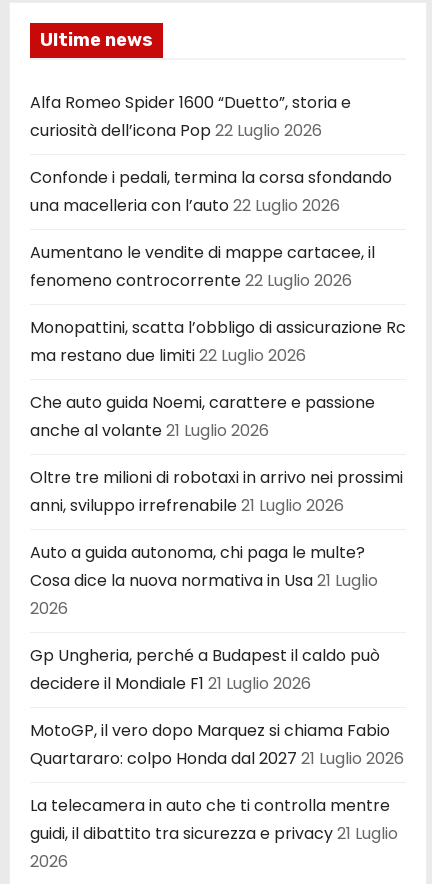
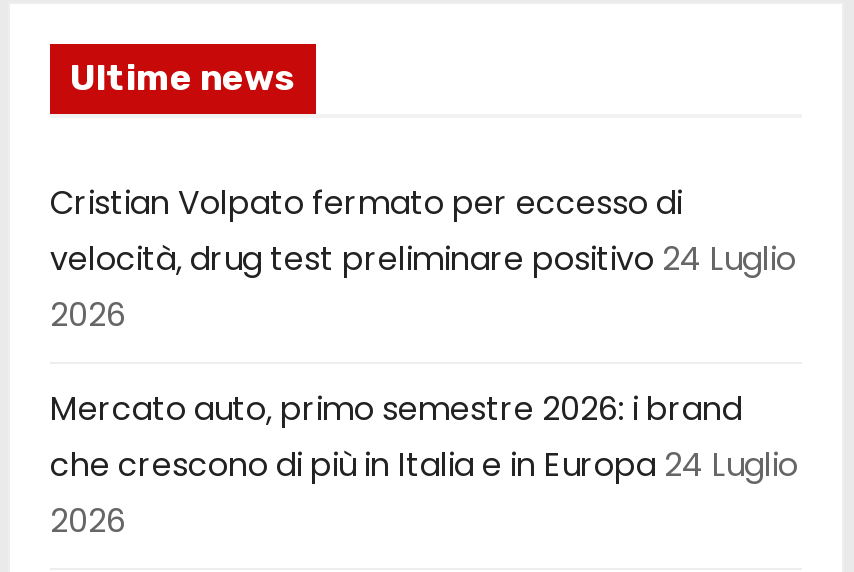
[30,91,406,592] Alfa Romeo Spider 1600 “Duetto”, storia e | curiosità dell’icona Pop 22 Luglio 2026 | Confonde i pedali, termina la corsa sfondando | una macelleria con l’auto 22 Luglio 2026 | Aumentano le vendite di mappe cartacee, il | fenomeno controcorrente 22 Luglio 2026 | Monopattini, scatta l’obbligo di assicurazione Rc | ma restano due limiti 22 Luglio 2026 | Che auto guida Noemi, carattere e passione | anche al volante 21 Luglio 2026 | Oltre tre milioni di robotaxi in arrivo nei prossimi | anni, sviluppo irrefrenabile 21 Luglio 2026 | Auto a guida autonoma, chi paga le multe? | Cosa dice la nuova normativa in Usa 21 Luglio -> [50,180,796,282] Cristian Volpato fermato per eccesso di | velocità, drug test preliminare positivo 24 Luglio
[30,644,404,845] Gp Ungheria, perché a Budapest il caldo può | decidere il Mondiale F1 21 Luglio 2026 | MotoGP, il vero dopo Marquez si chiama Fabio | Quartararo: colpo Honda dal 2027 21 Luglio 2026 | La telecamera in auto che ti controlla mentre | guidi, il dibattito tra sicurezza e privacy 21 Luglio -> [50,386,798,488] Mercato auto, primo semestre 2026: i brand | che crescono di più in Italia e in Europa 24 Luglio

